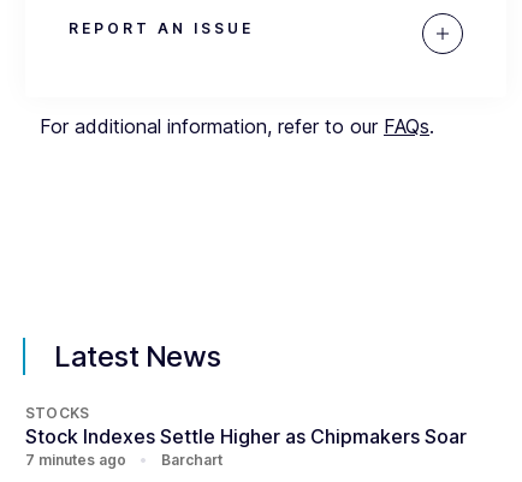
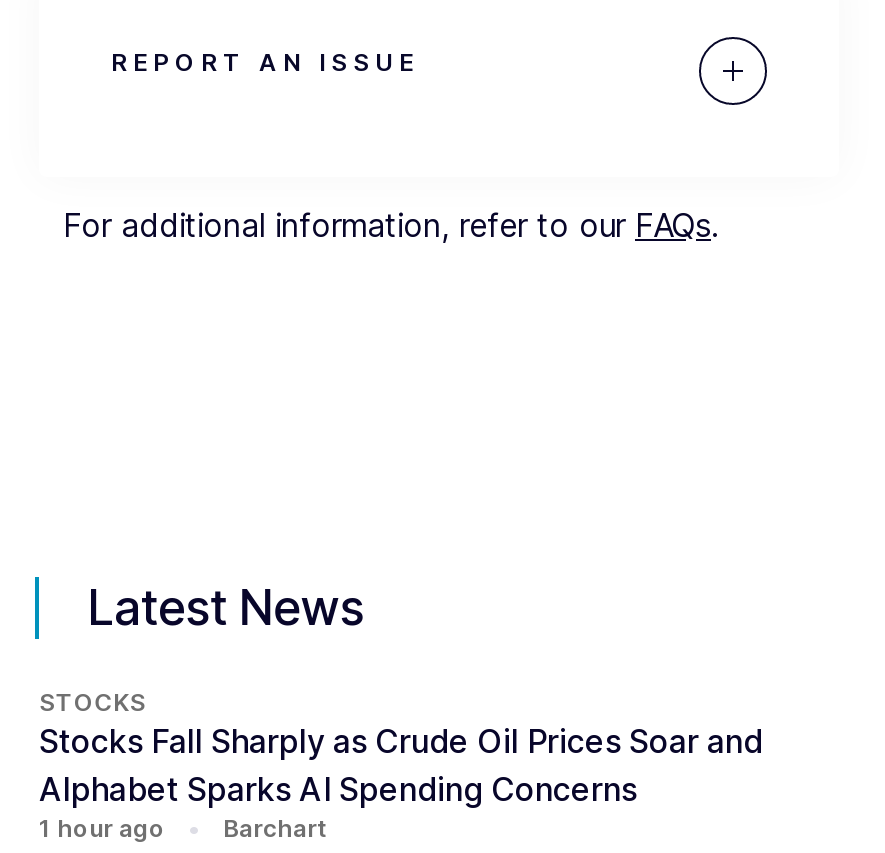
[25,424,467,469] Stock Indexes Settle Higher as Chipmakers Soar | 7 minutes ago -> [39,721,763,843] Stocks Fall Sharply as Crude Oil Prices Soar and | Alphabet Sparks AI Spending Concerns | 1 hour ago

